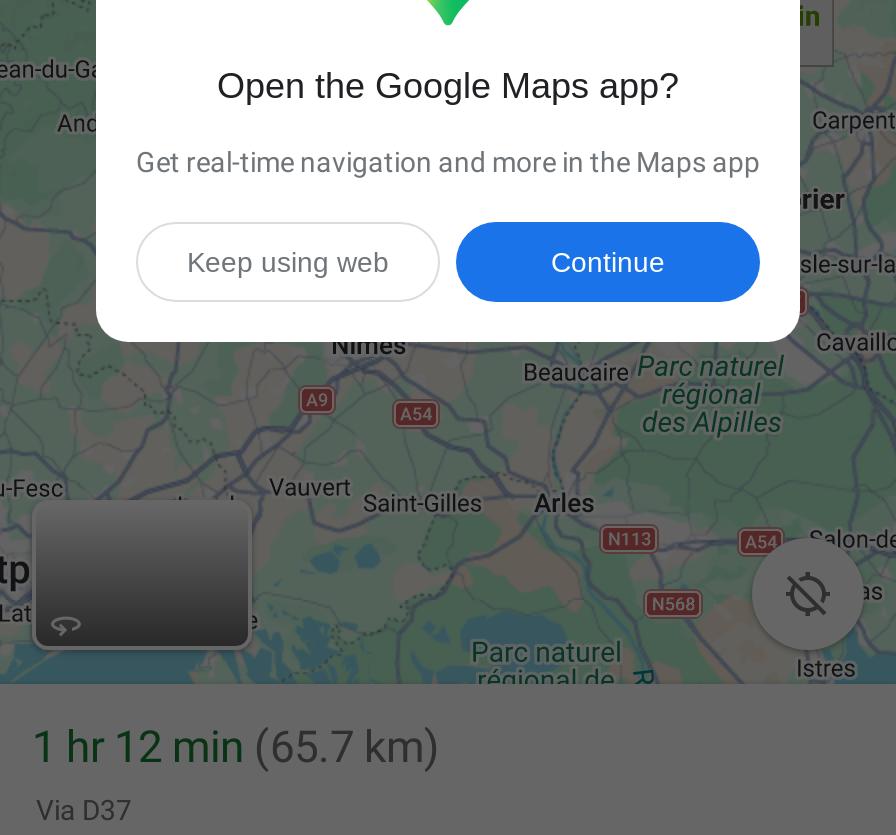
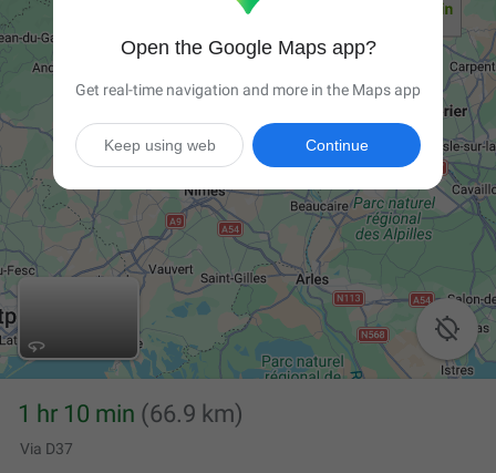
[32,722,440,772] 1 hr 12 min (65.7 km) -> [18,400,244,428] 1 hr 10 min (66.9 km)

